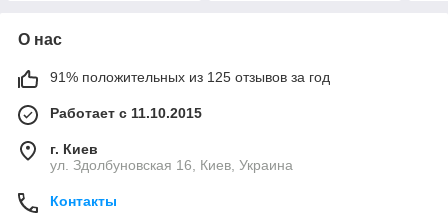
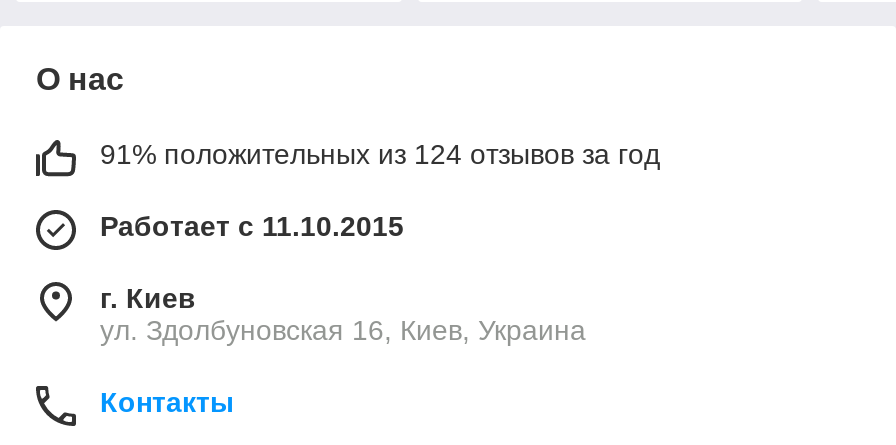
[50,69,330,85] 91% положительных из 125 отзывов за год -> [100,138,660,170] 91% положительных из 124 отзывов за год

